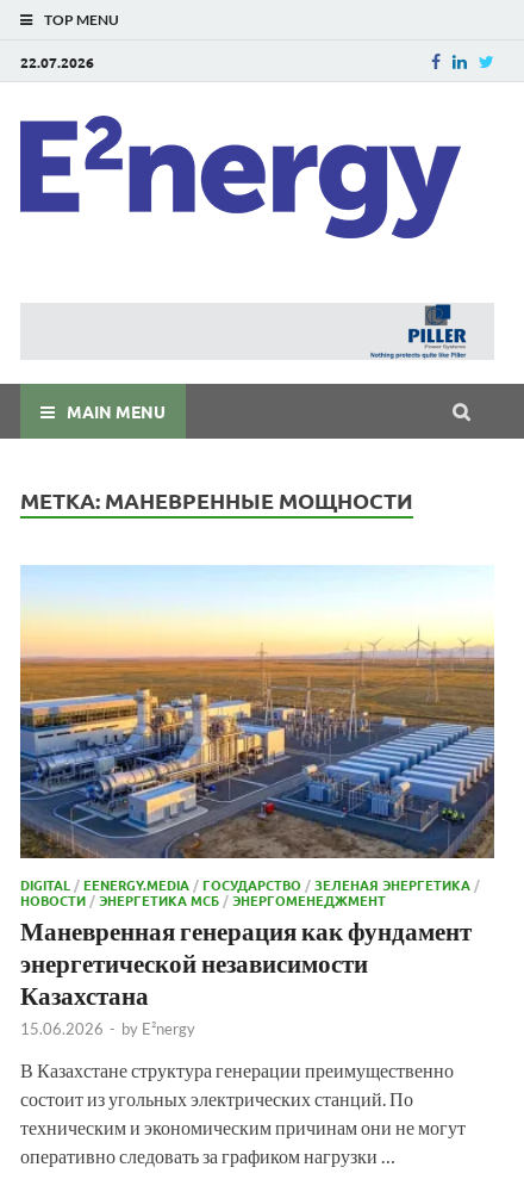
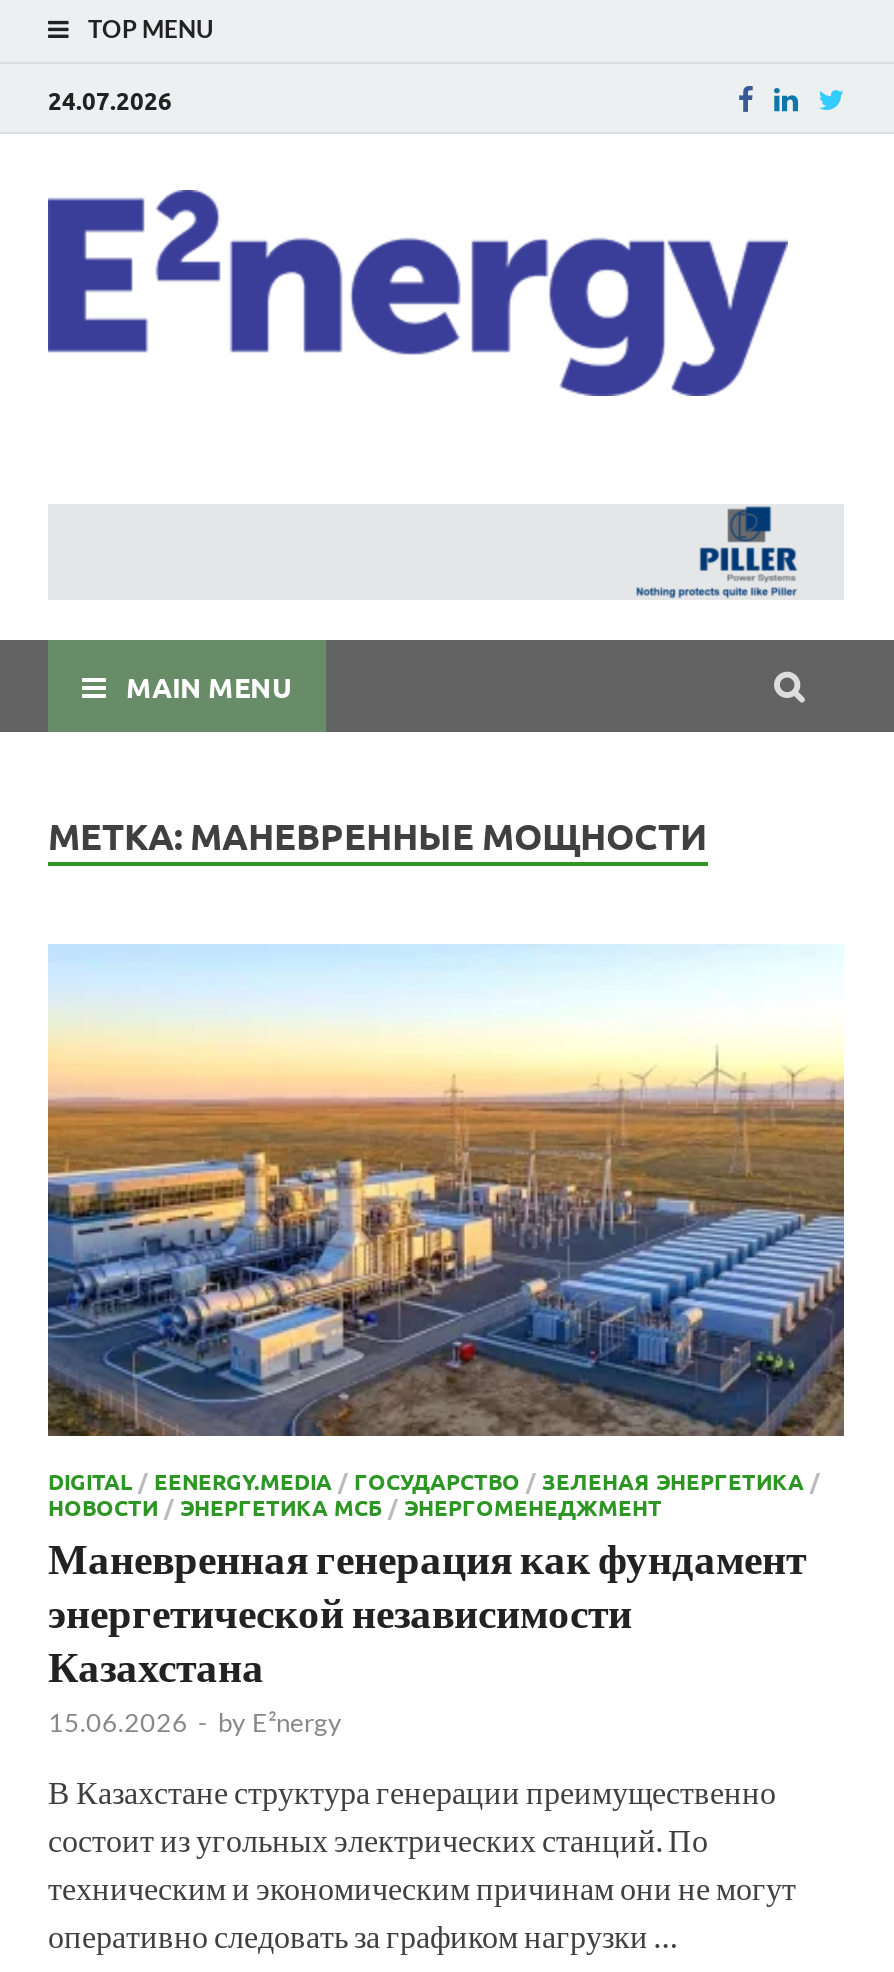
[20,52,94,71] 22.07.2026 -> [48,83,172,115] 24.07.2026

